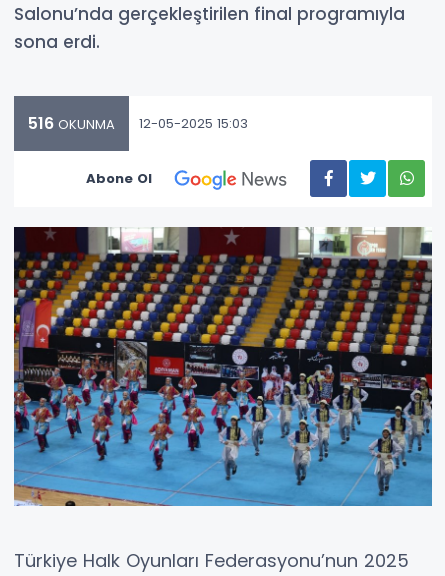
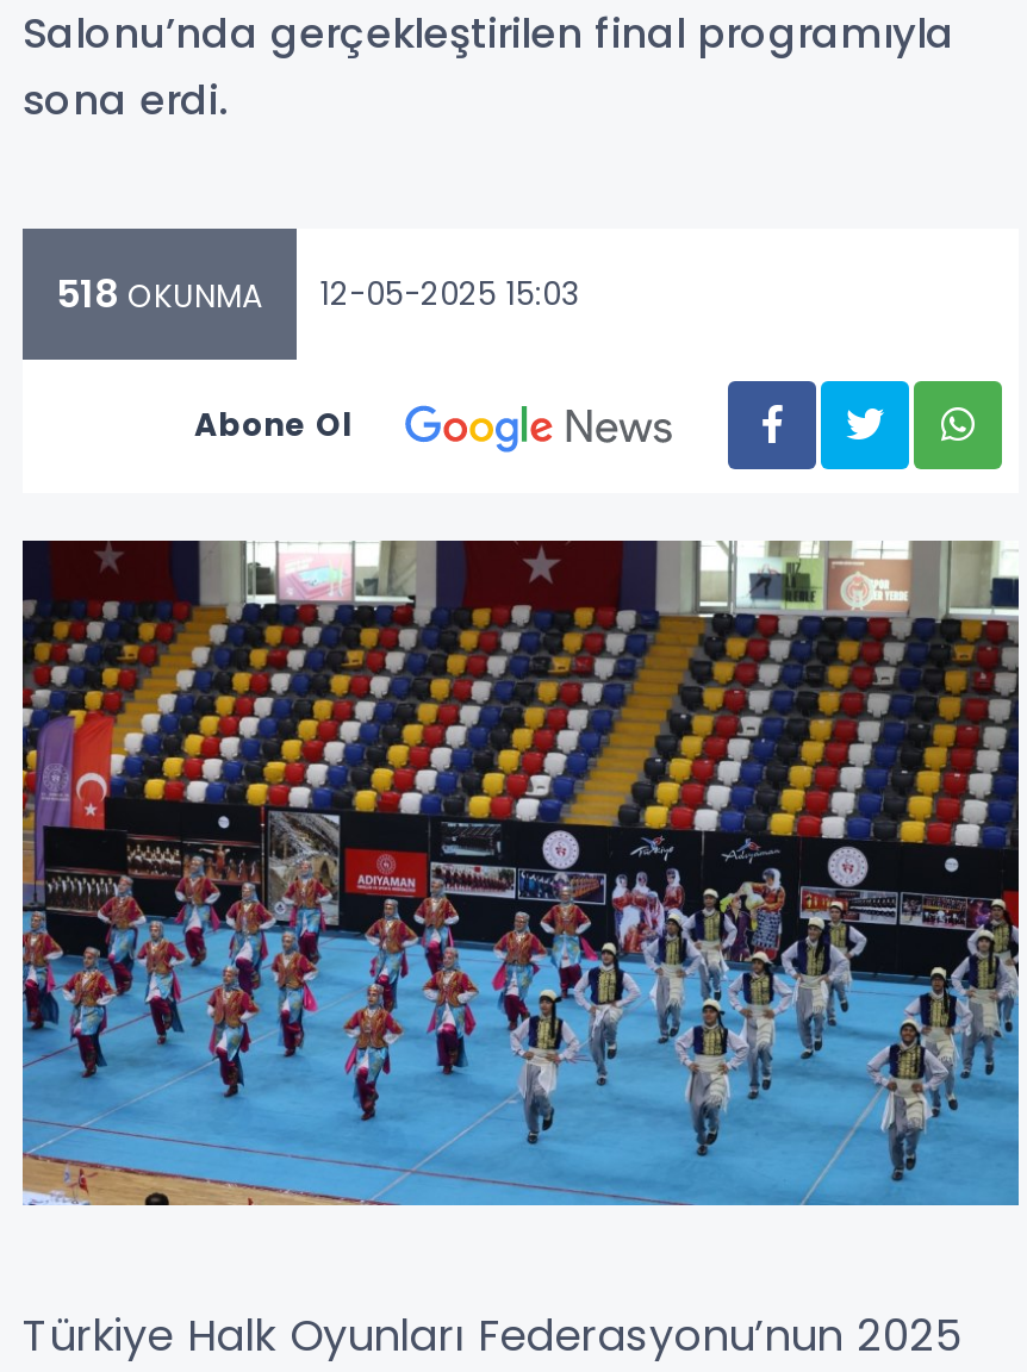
[28,112,248,135] 516 OKUNMA 12-05-2025 15:03 -> [56,268,580,323] 518 OKUNMA 12-05-2025 15:03

